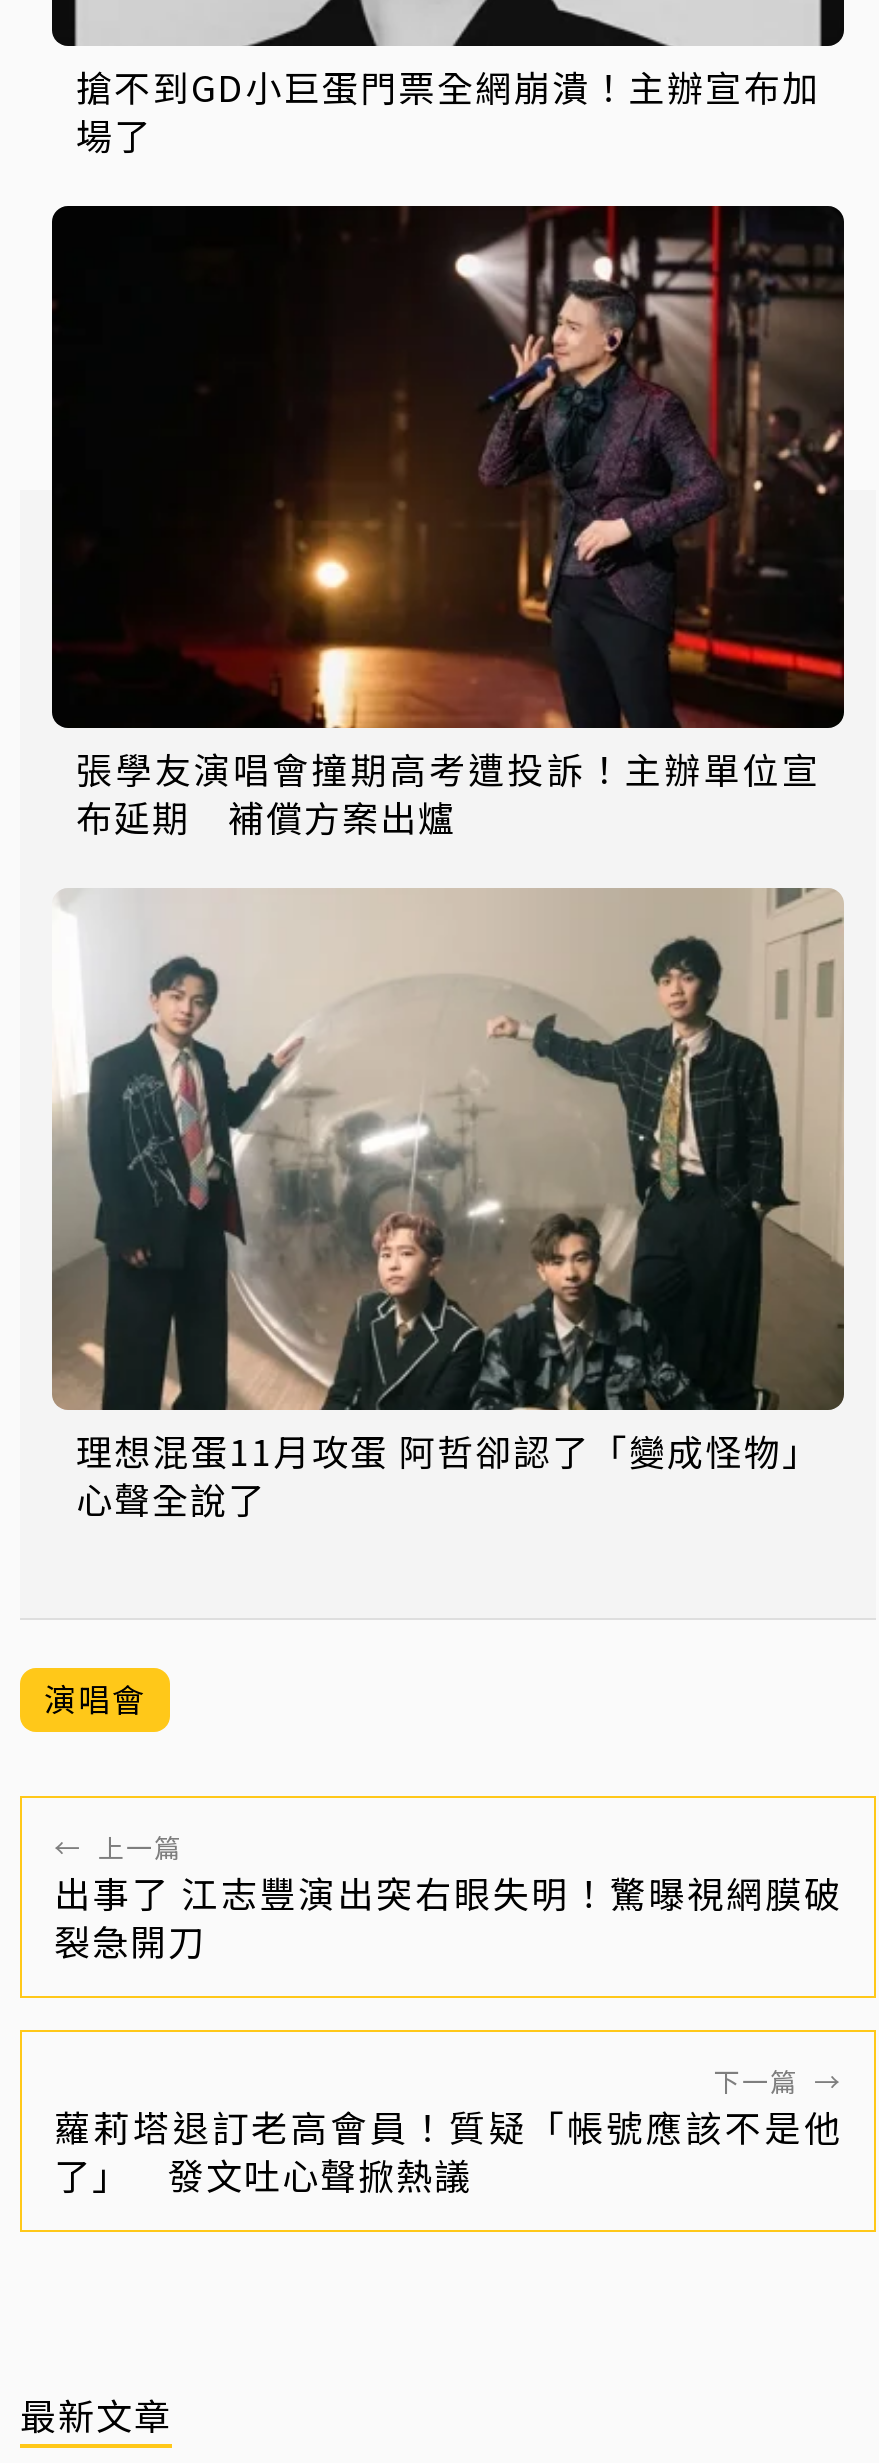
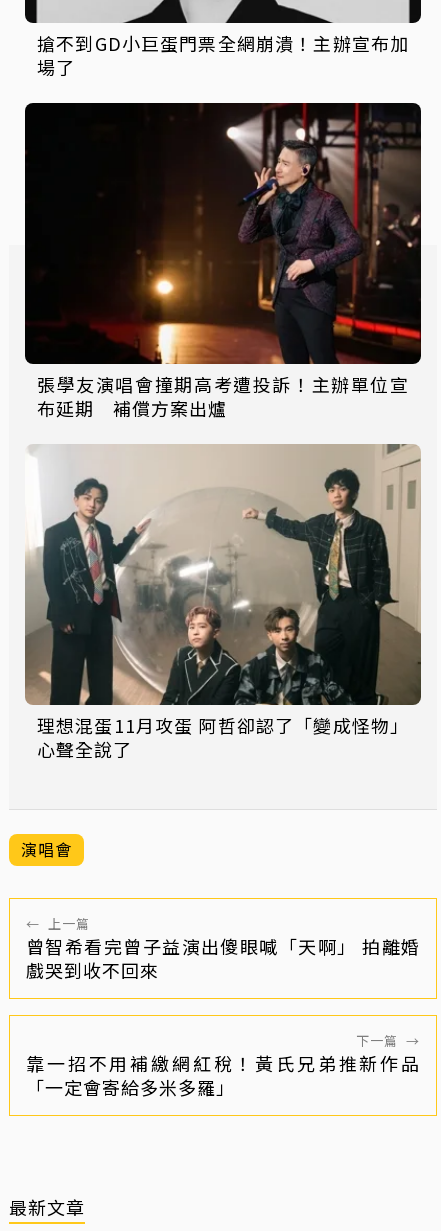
[54,1867,842,1967] 出事了 江志豐演出突右眼失明！驚曝視網膜破 | 裂急開刀 -> [26,933,420,983] 曾智希看完曾子益演出傻眼喊「天啊」 拍離婚 | 戲哭到收不回來
[54,2101,842,2201] 蘿莉塔退訂老高會員！質疑「帳號應該不是他 | 了」 發文吐心聲掀熱議 -> [26,1050,420,1100] 靠一招不用補繳網紅稅！黃氏兄弟推新作品 | 「一定會寄給多米多羅」

